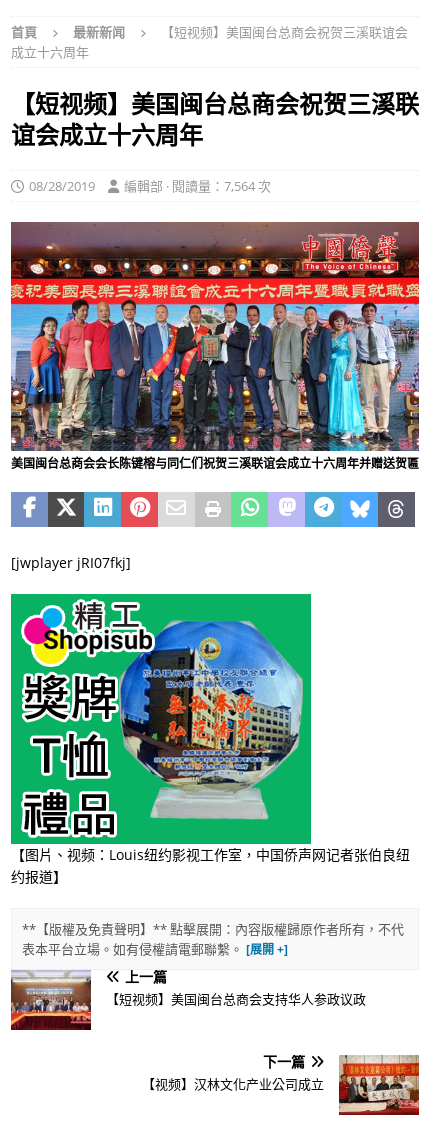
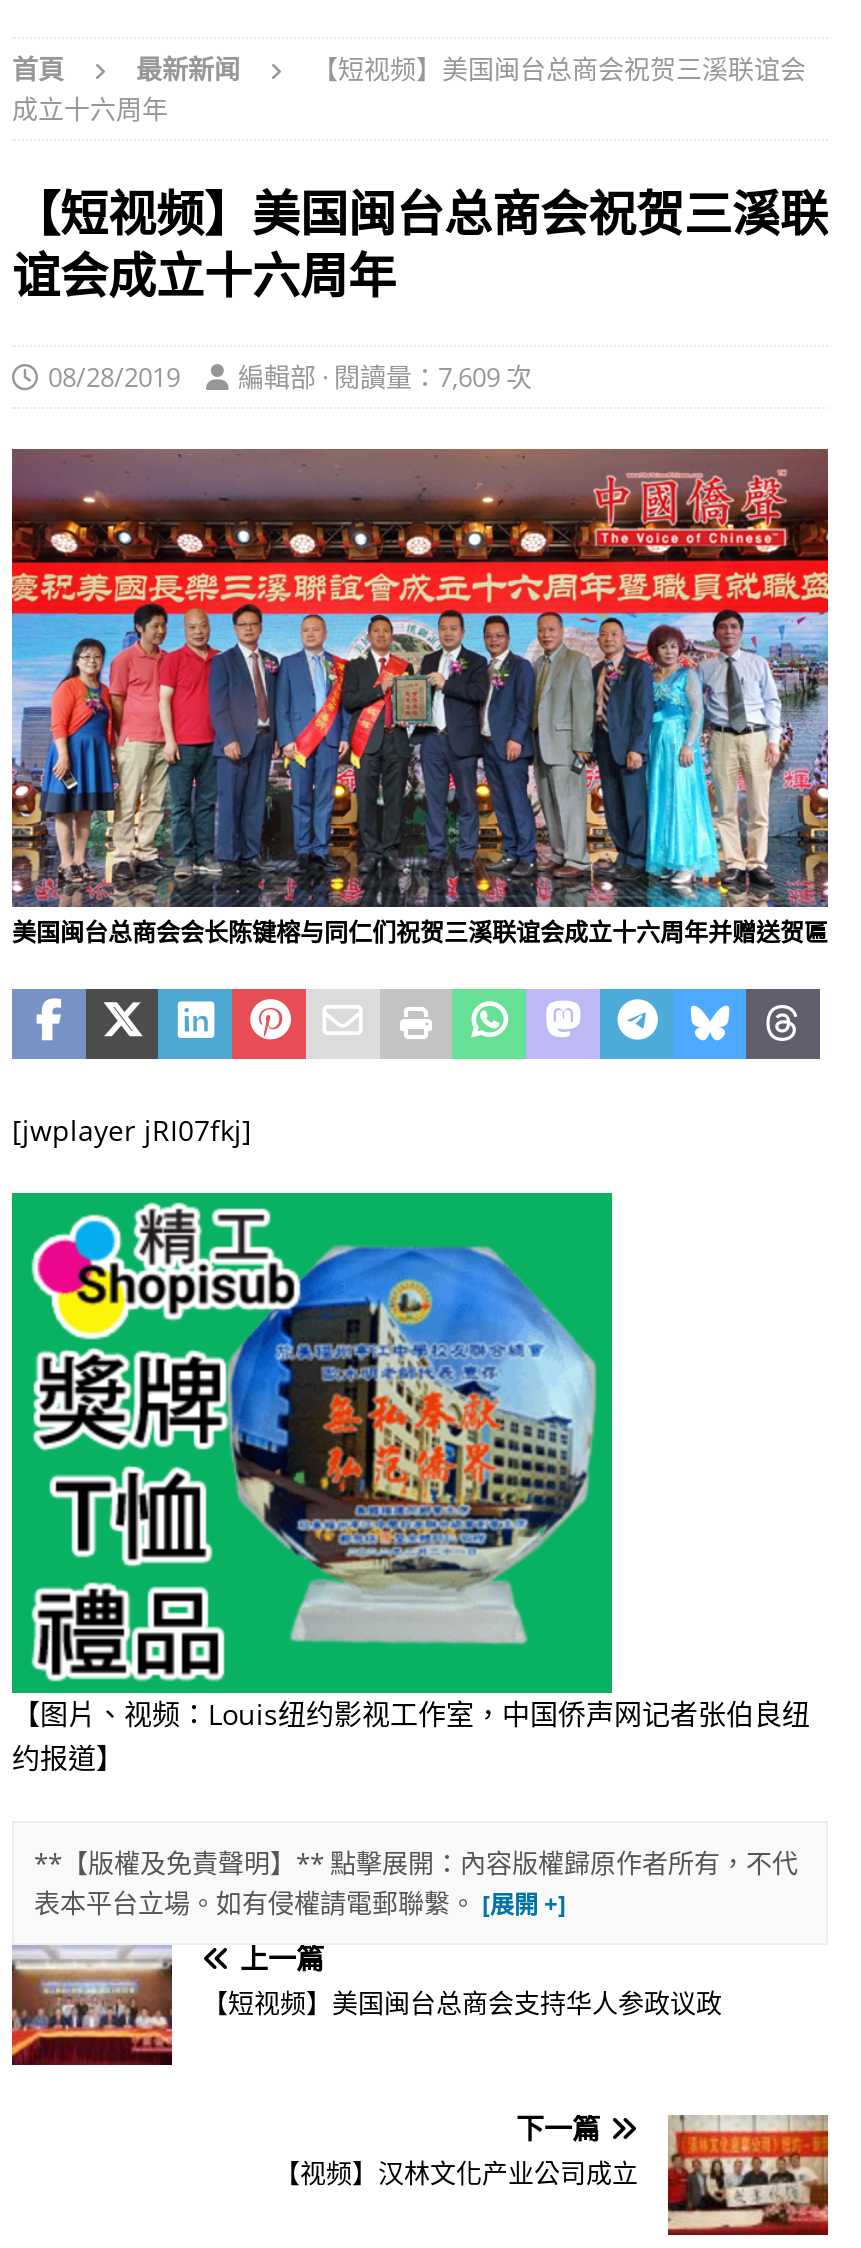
[124,177,271,195] 編輯部 · 閱讀量：7,564 次 -> [238,359,532,395] 編輯部 · 閱讀量：7,609 次

